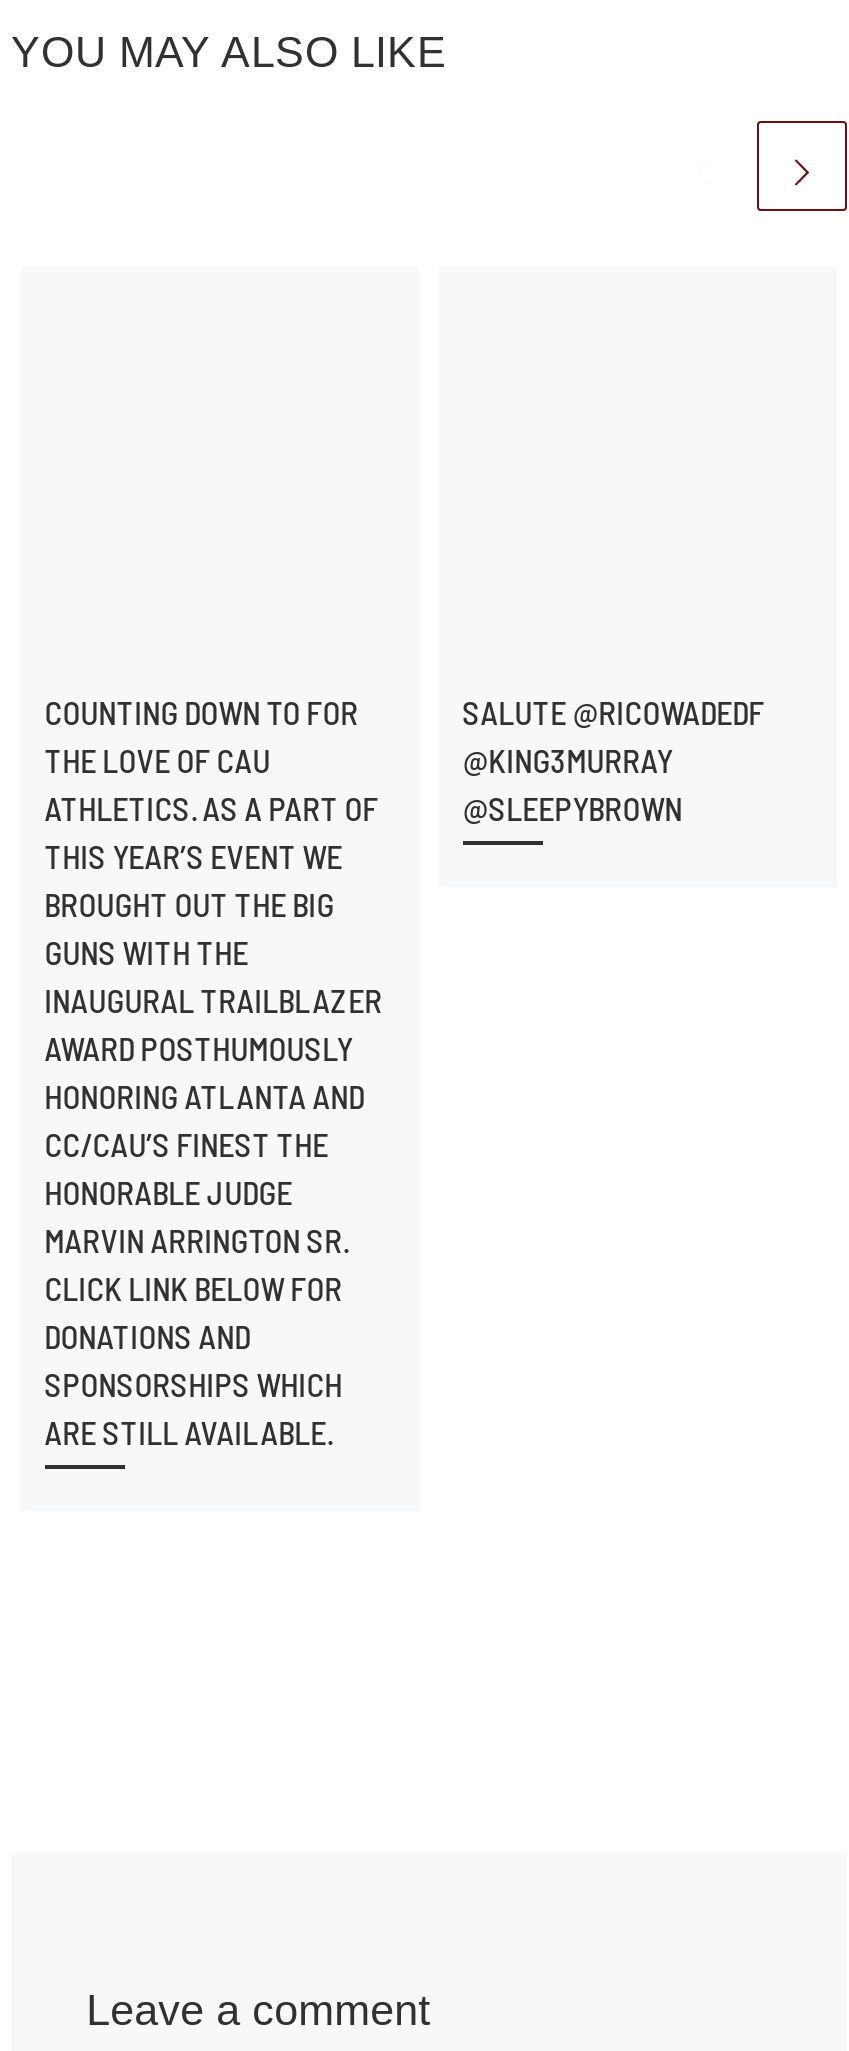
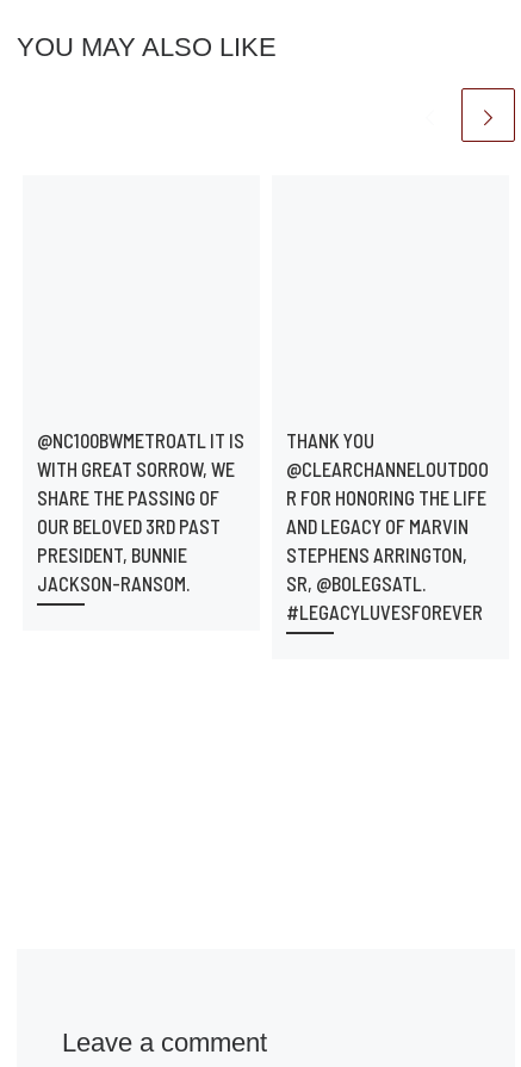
[44,693,382,1451] COUNTING DOWN TO FOR | THE LOVE OF CAU | ATHLETICS. AS A PART OF | THIS YEAR’S EVENT WE | BROUGHT OUT THE BIG | GUNS WITH THE | INAUGURAL TRAILBLAZER | AWARD POSTHUMOUSLY | HONORING ATLANTA AND | CC/CAU’S FINEST THE | HONORABLE JUDGE | MARVIN ARRINGTON SR. | CLICK LINK BELOW FOR | DONATIONS AND | SPONSORSHIPS WHICH | ARE STILL AVAILABLE. -> [37,429,244,595] @NC100BWMETROATL IT IS | WITH GREAT SORROW, WE | SHARE THE PASSING OF | OUR BELOVED 3RD PAST | PRESIDENT, BUNNIE | JACKSON-RANSOM.
[462,693,764,827] SALUTE @RICOWADEDF | @KING3MURRAY | @SLEEPYBROWN -> [286,429,488,624] THANK YOU | @CLEARCHANNELOUTDOO | R FOR HONORING THE LIFE | AND LEGACY OF MARVIN | STEPHENS ARRINGTON, | SR, @BOLEGSATL. | #LEGACYLUVESFOREVER

